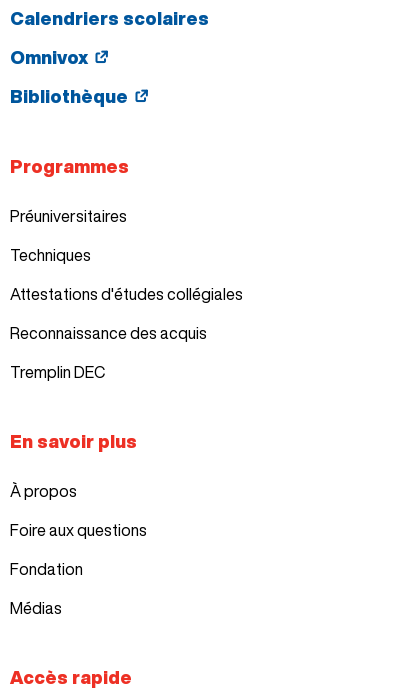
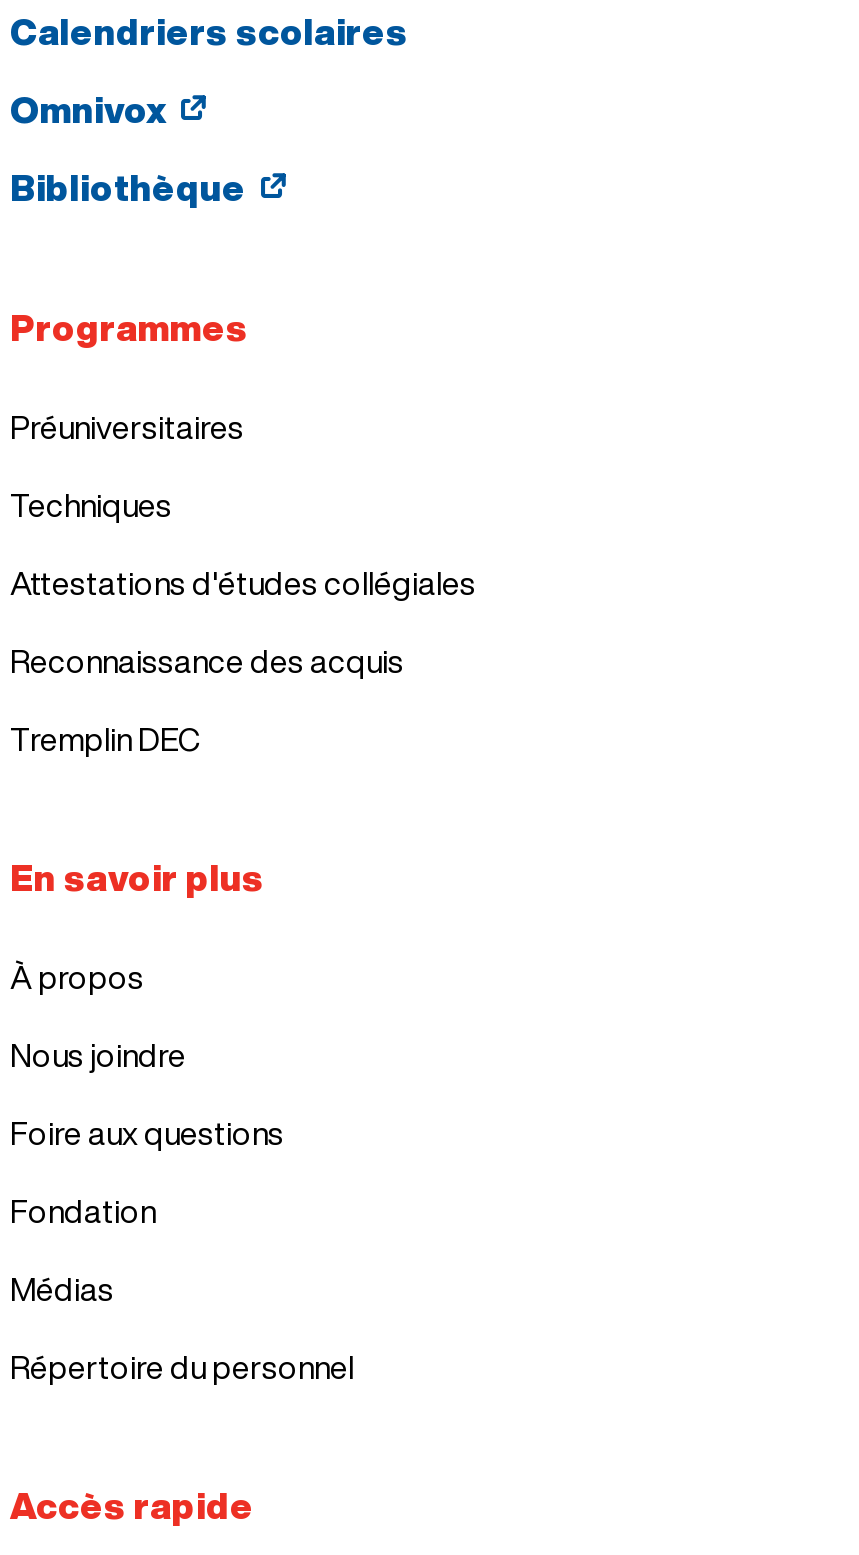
none -> [10,1040,186,1072] Nous joindre
none -> [10,1352,354,1384] Répertoire du personnel

